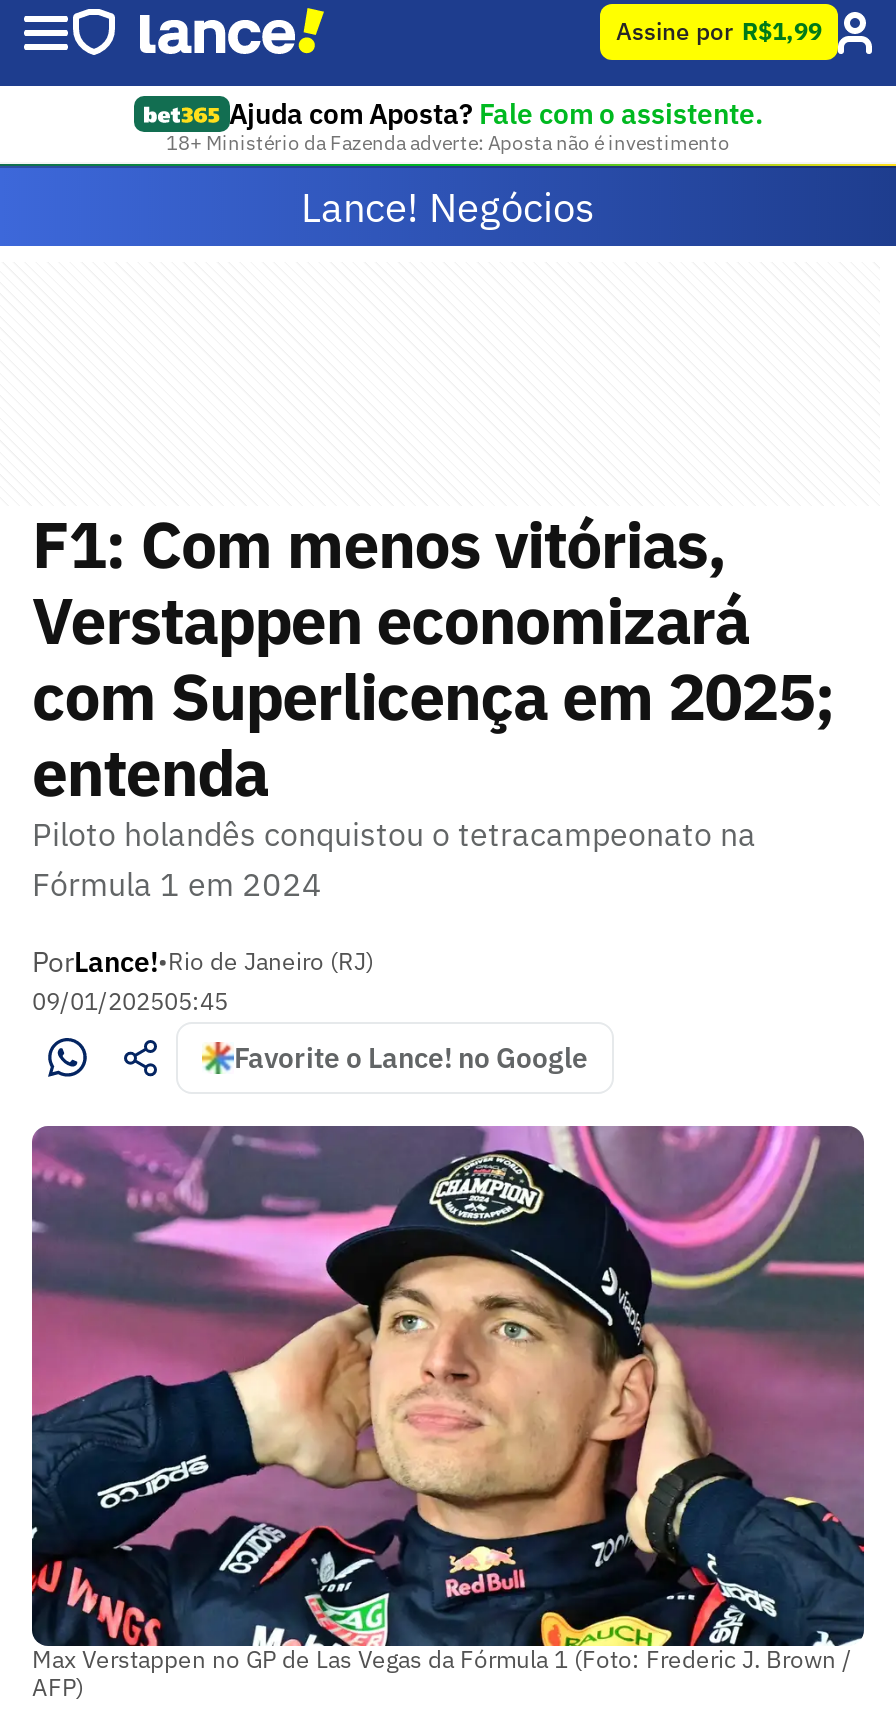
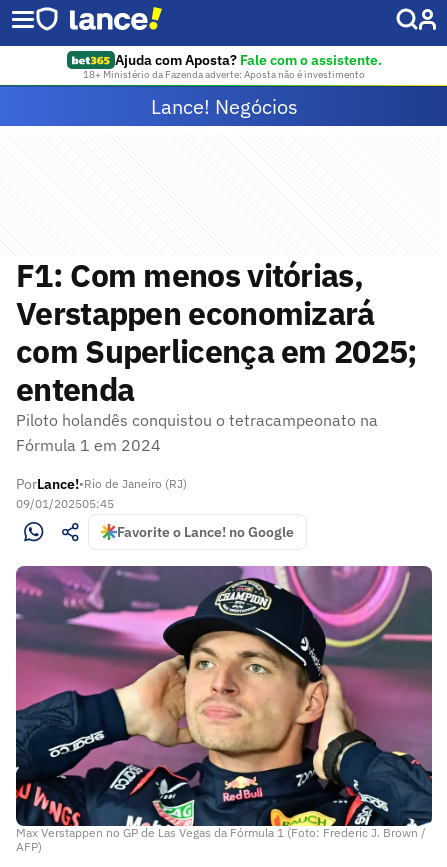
[616,16,822,46] Assine por R$1,99 -> none

